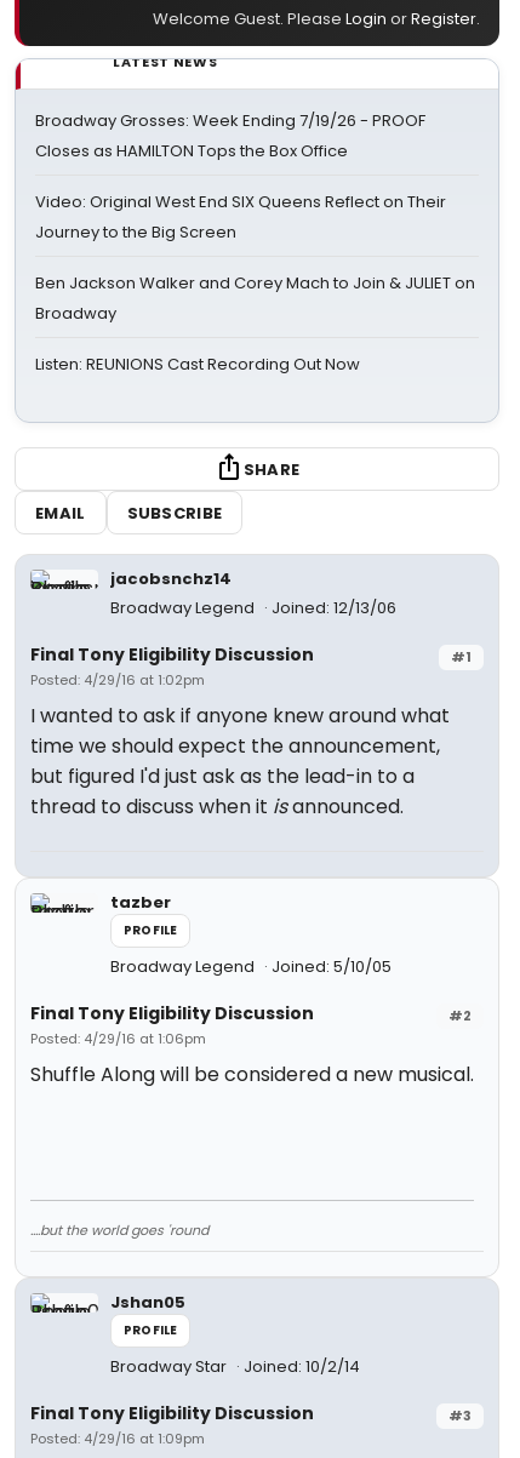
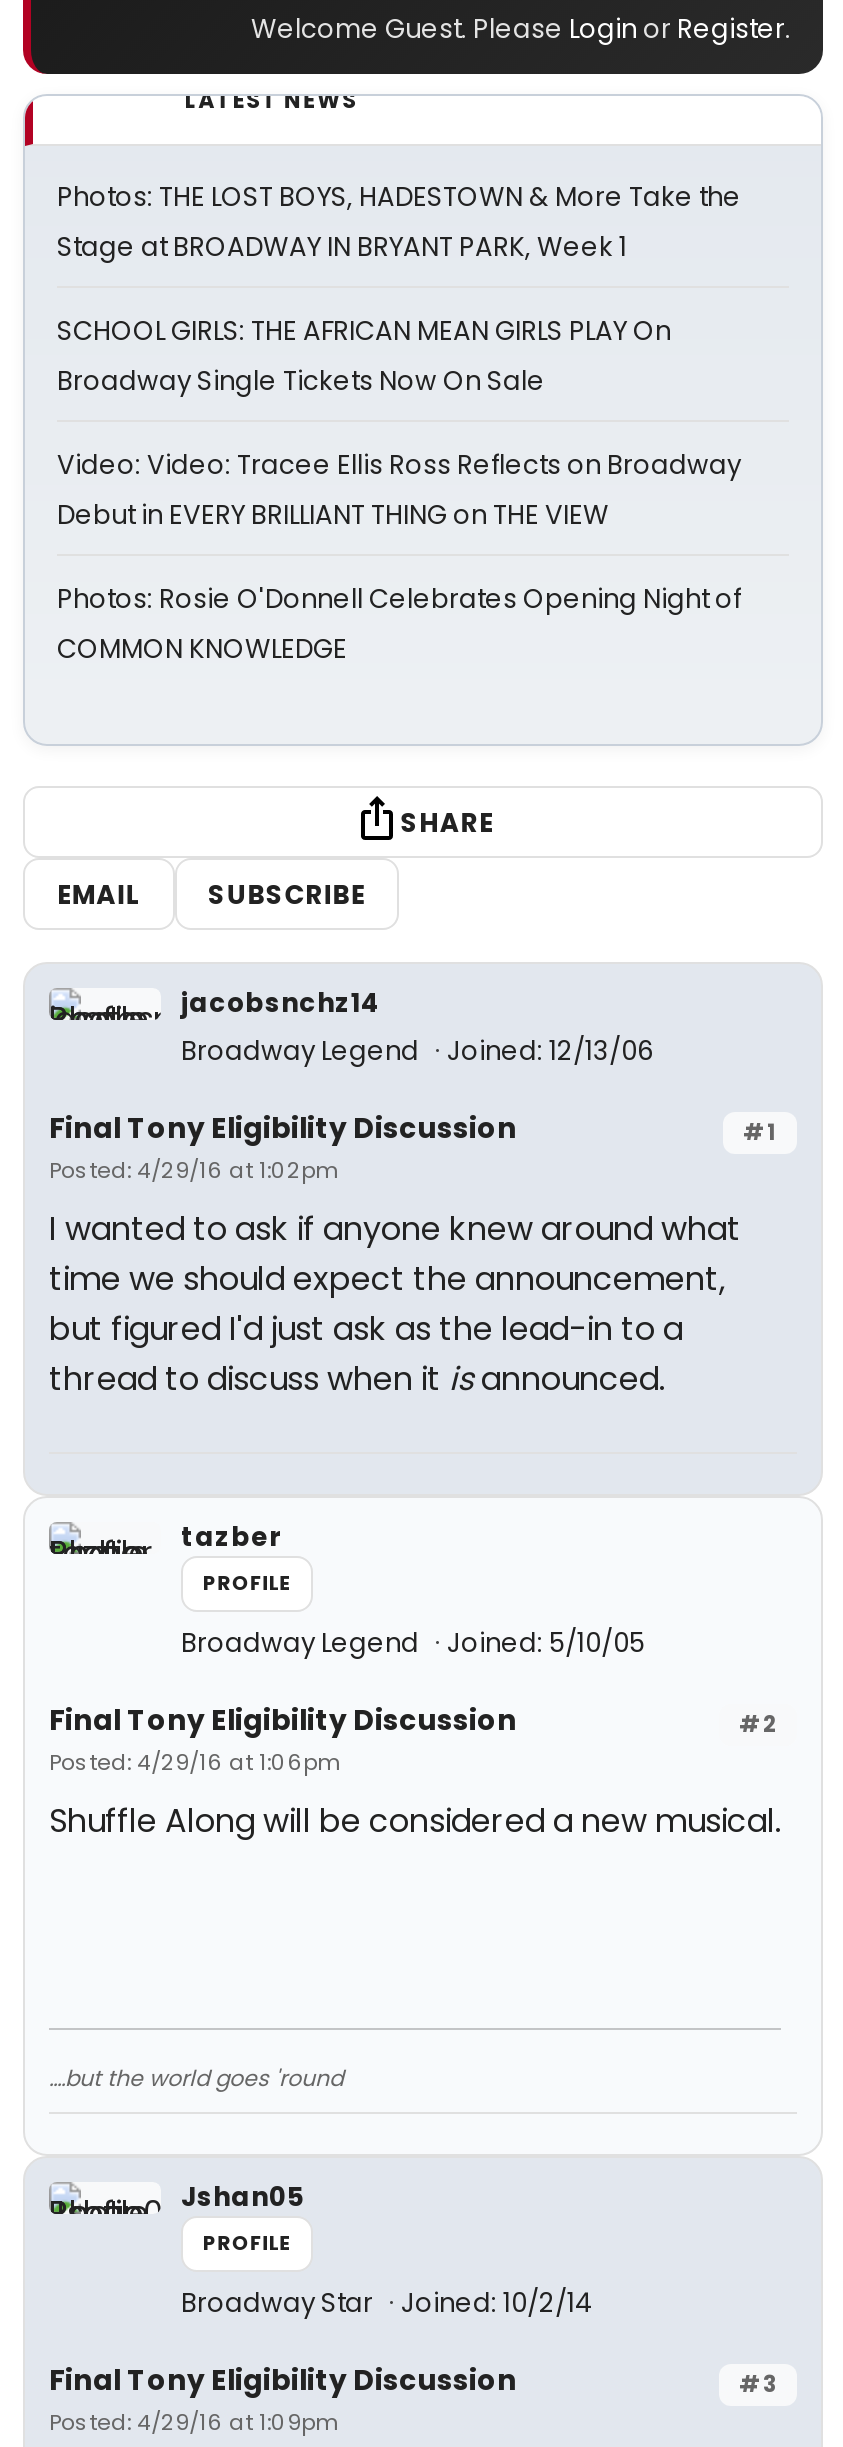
[35,109,425,162] Broadway Grosses: Week Ending 7/19/26 - PROOF | Closes as HAMILTON Tops the Box Office -> [57,178,741,266] Photos: THE LOST BOYS, HADESTOWN & More Take the | Stage at BROADWAY IN BRYANT PARK, Week 1
[35,190,446,244] Video: Original West End SIX Queens Reflect on Their | Journey to the Big Screen -> [57,312,671,400] SCHOOL GIRLS: THE AFRICAN MEAN GIRLS PLAY On | Broadway Single Tickets Now On Sale
[35,271,475,325] Ben Jackson Walker and Corey Mach to Join & JULIET on | Broadway -> [57,446,741,534] Video: Video: Tracee Ellis Ross Reflects on Broadway | Debut in EVERY BRILLIANT THING on THE VIEW
[35,353,360,376] Listen: REUNIONS Cast Recording Out Now -> [57,580,741,668] Photos: Rosie O'Donnell Celebrates Opening Night of | COMMON KNOWLEDGE

